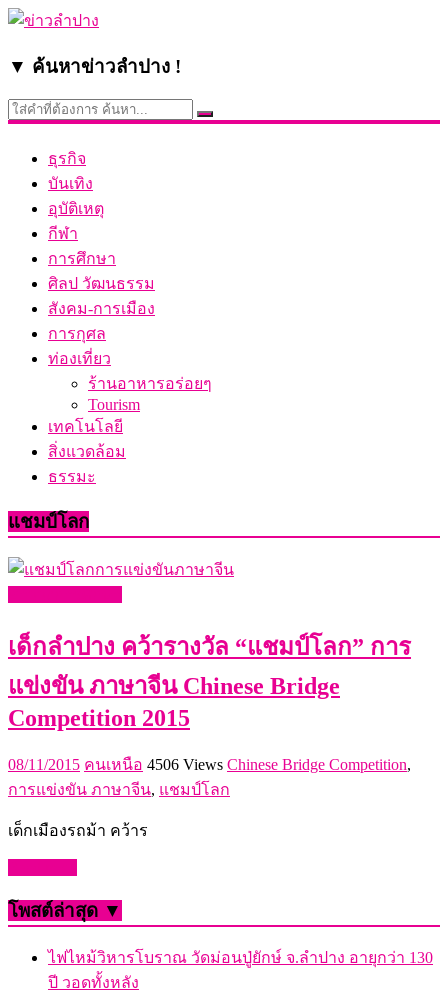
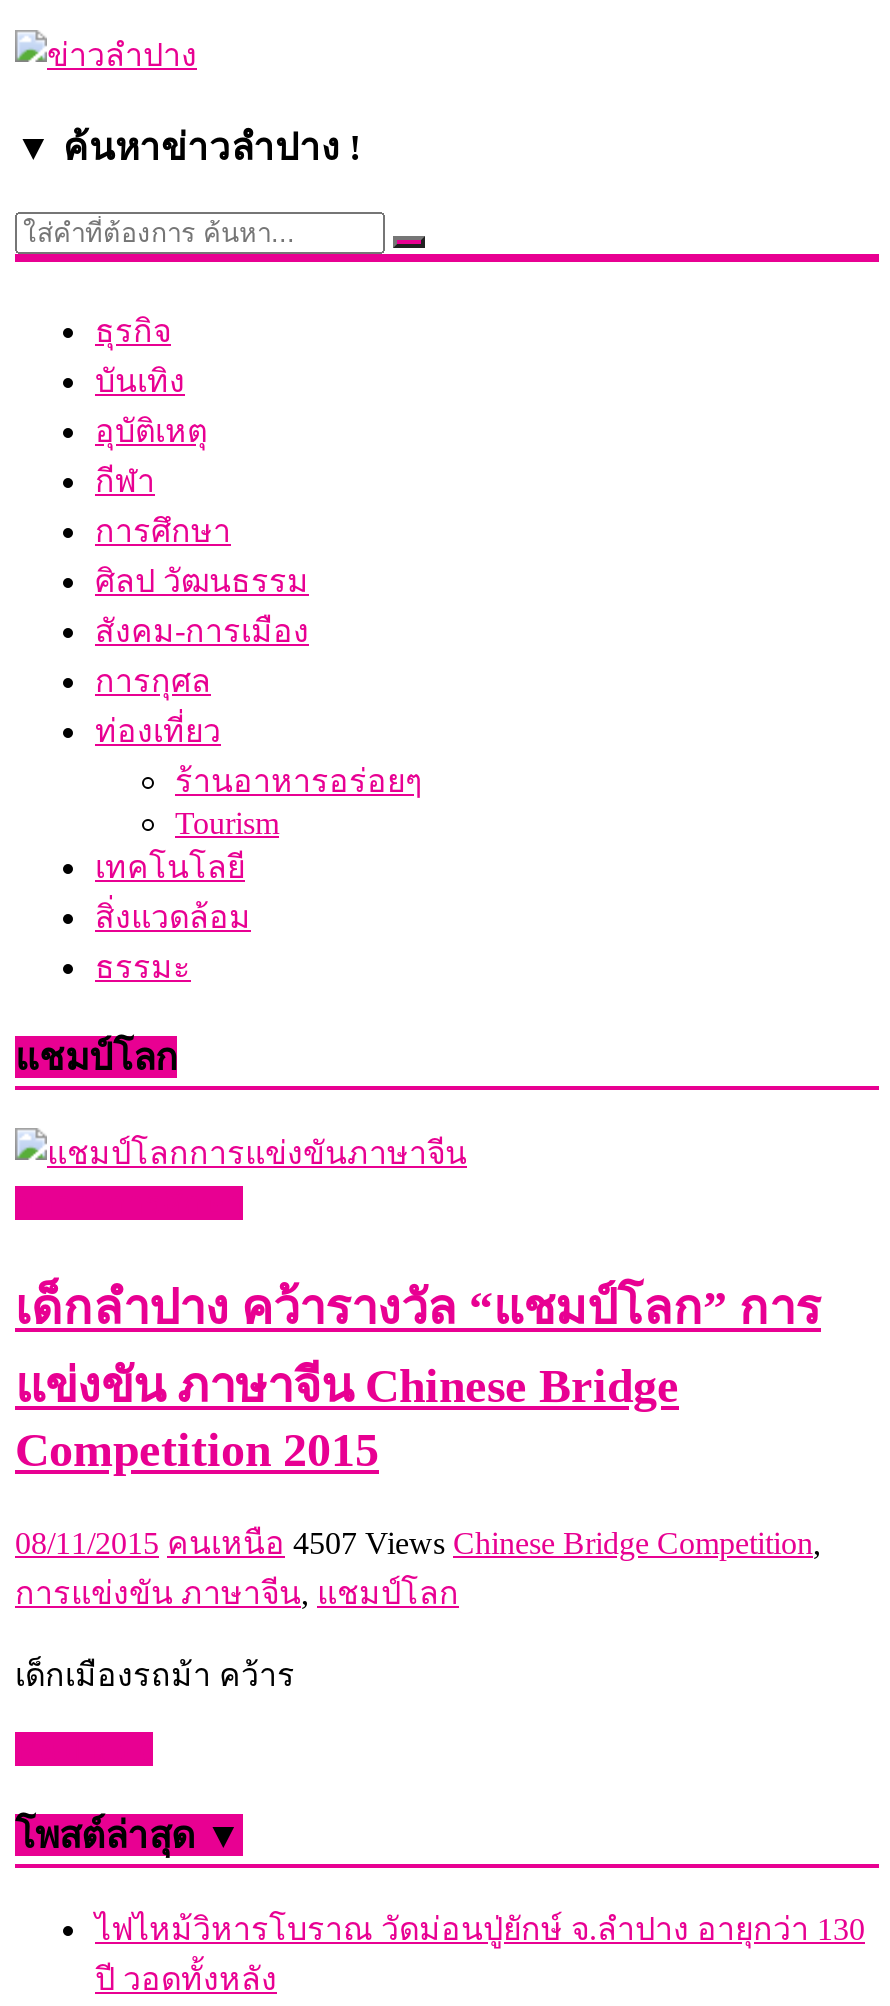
[8,756,411,773] 08/11/2015 คนเหนือ 4506 Views Chinese Bridge Competition, -> [15,1526,821,1560] 08/11/2015 คนเหนือ 4507 Views Chinese Bridge Competition,

